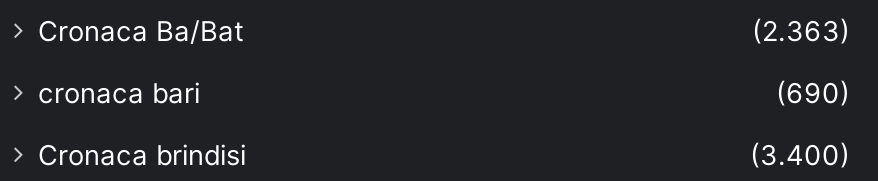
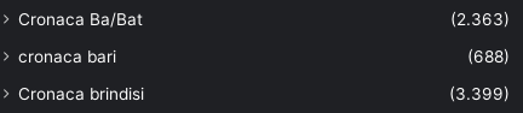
[776,77,850,109] (690) -> [467,47,510,66] (688)
[750,139,850,171] (3.400) -> [449,84,510,103] (3.399)

